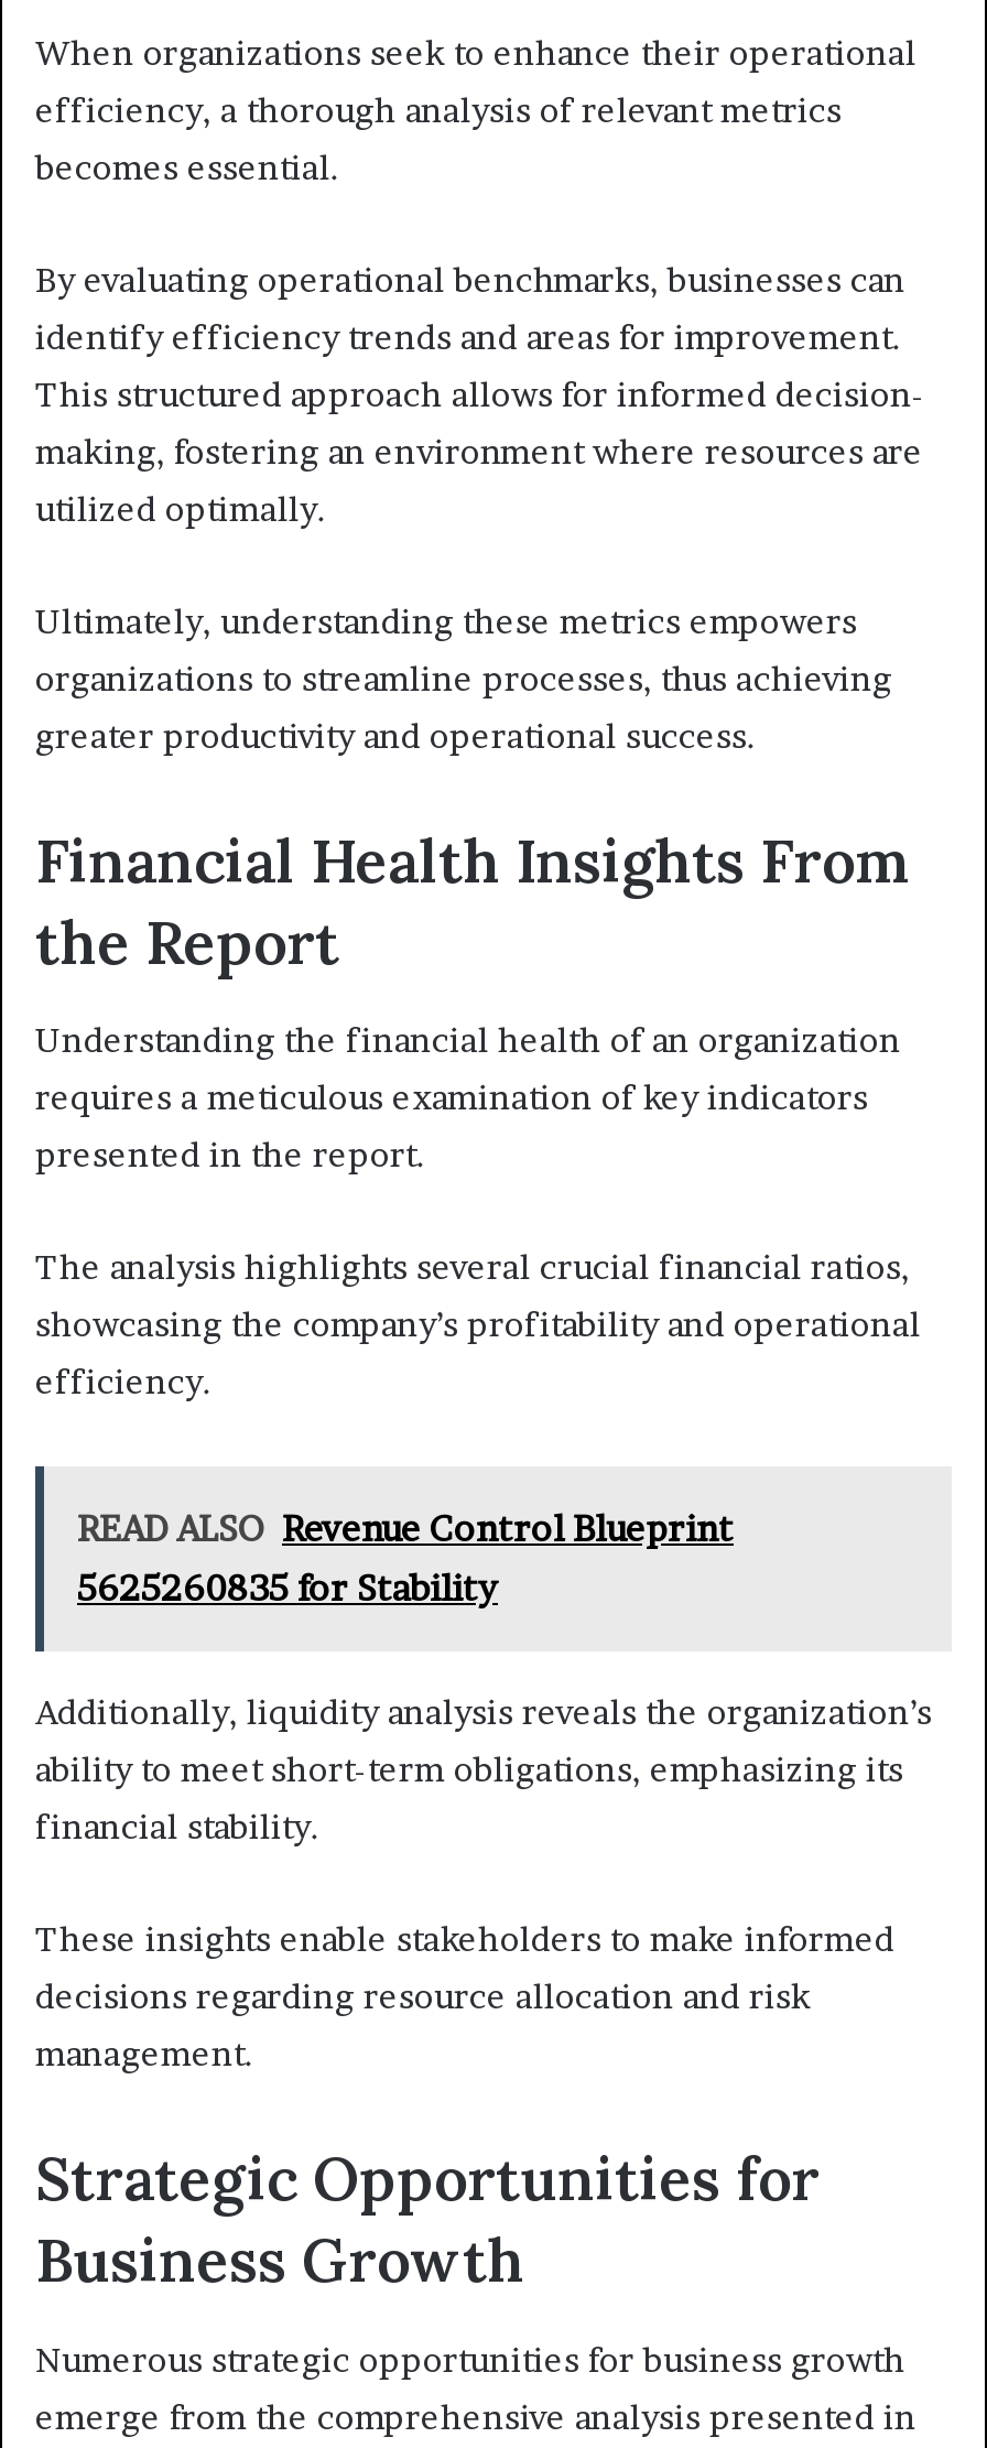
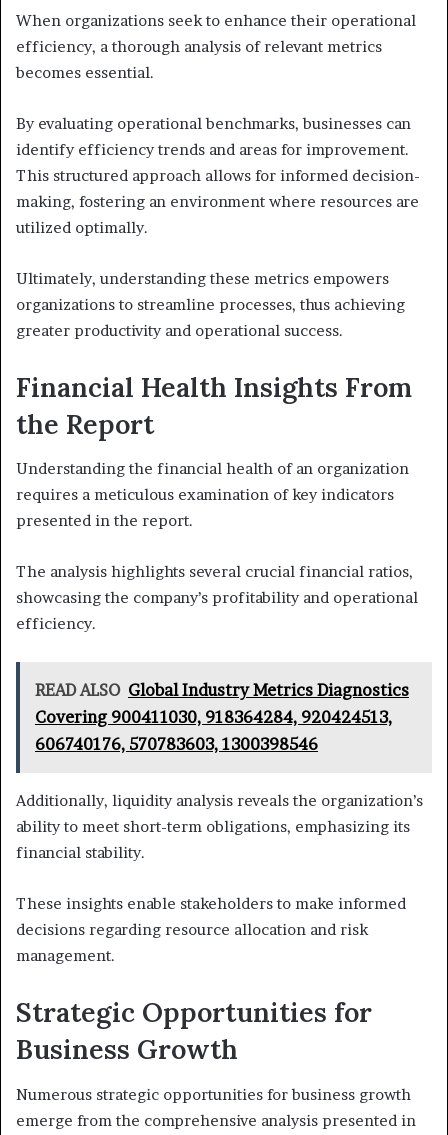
[77,1507,734,1610] READ ALSO Revenue Control Blueprint | 5625260835 for Stability -> [35,680,409,754] READ ALSO Global Industry Metrics Diagnostics | Covering 900411030, 918364284, 920424513, | 606740176, 570783603, 1300398546

